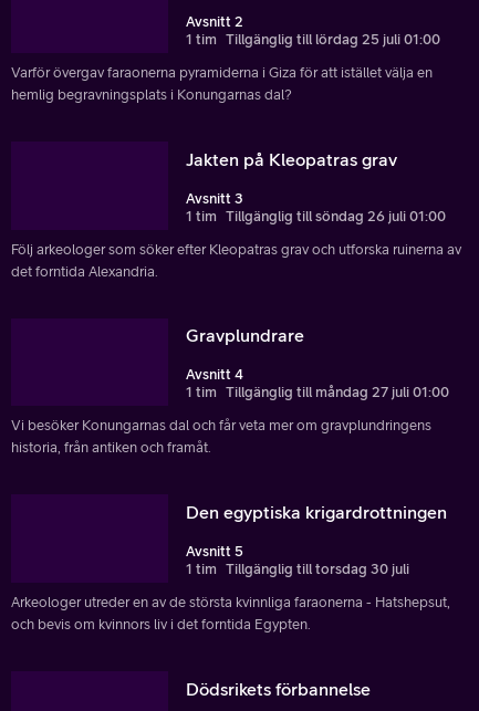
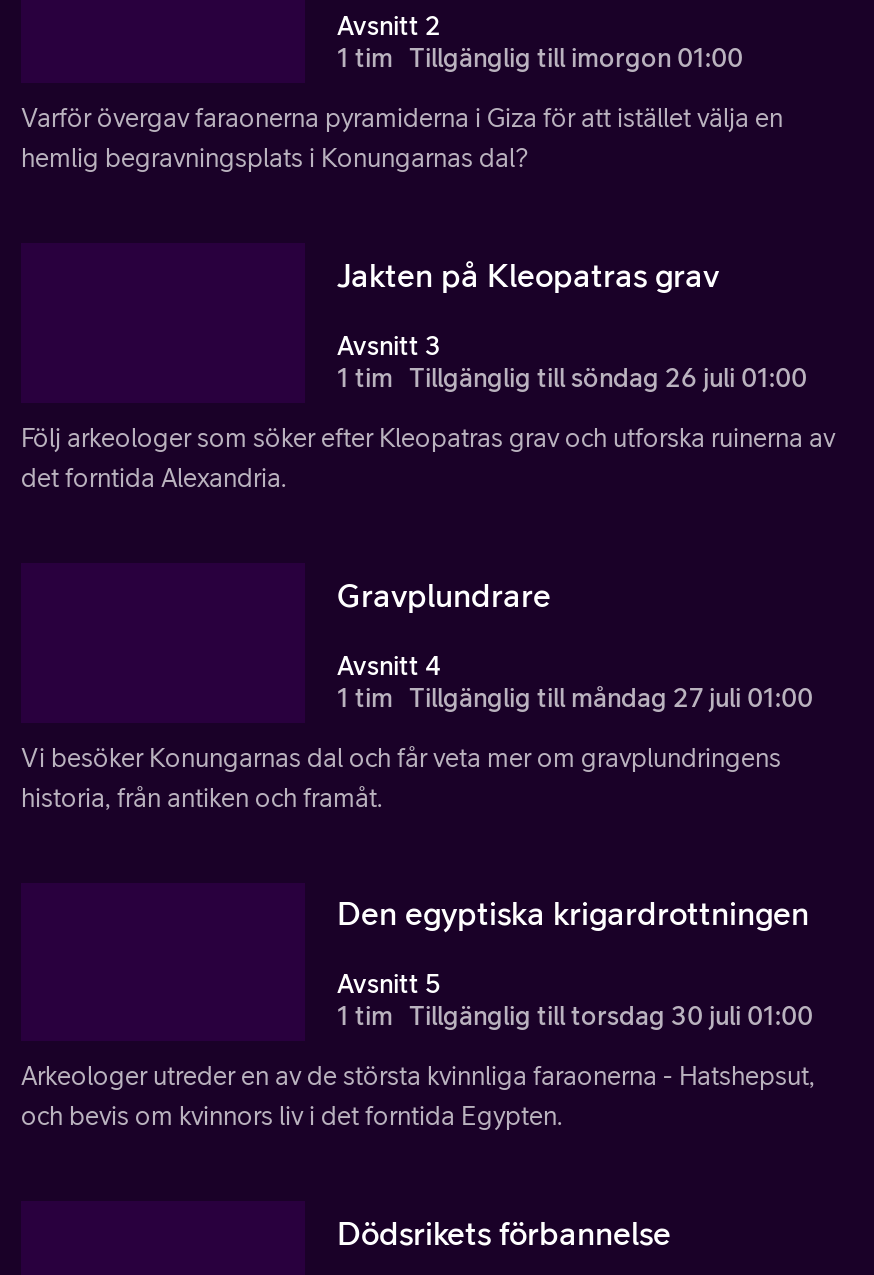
[186,31,440,47] 1 tim Tillgänglig till lördag 25 juli 01:00 -> [337,42,743,72] 1 tim Tillgänglig till imorgon 01:00
[186,561,409,578] 1 tim Tillgänglig till torsdag 30 juli -> [337,1002,813,1032] 1 tim Tillgänglig till torsdag 30 juli 01:00

